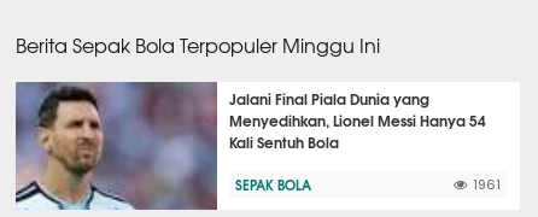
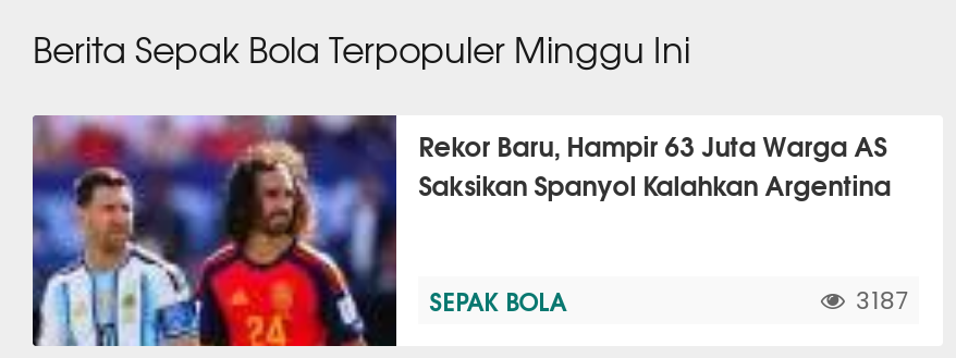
[14,81,486,211] [image] | Jalani Final Piala Dunia yang | Menyedihkan, Lionel Messi Hanya 54 | Kali Sentuh Bola -> [30,115,891,348] [image] | Rekor Baru, Hampir 63 Juta Warga AS | Saksikan Spanyol Kalahkan Argentina
[473,179,501,192] 1961 -> [856,290,908,314] 3187

